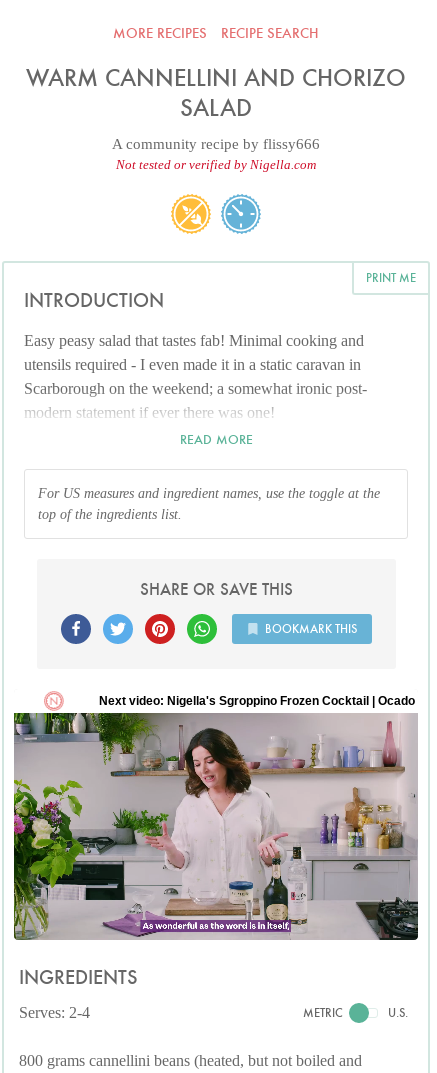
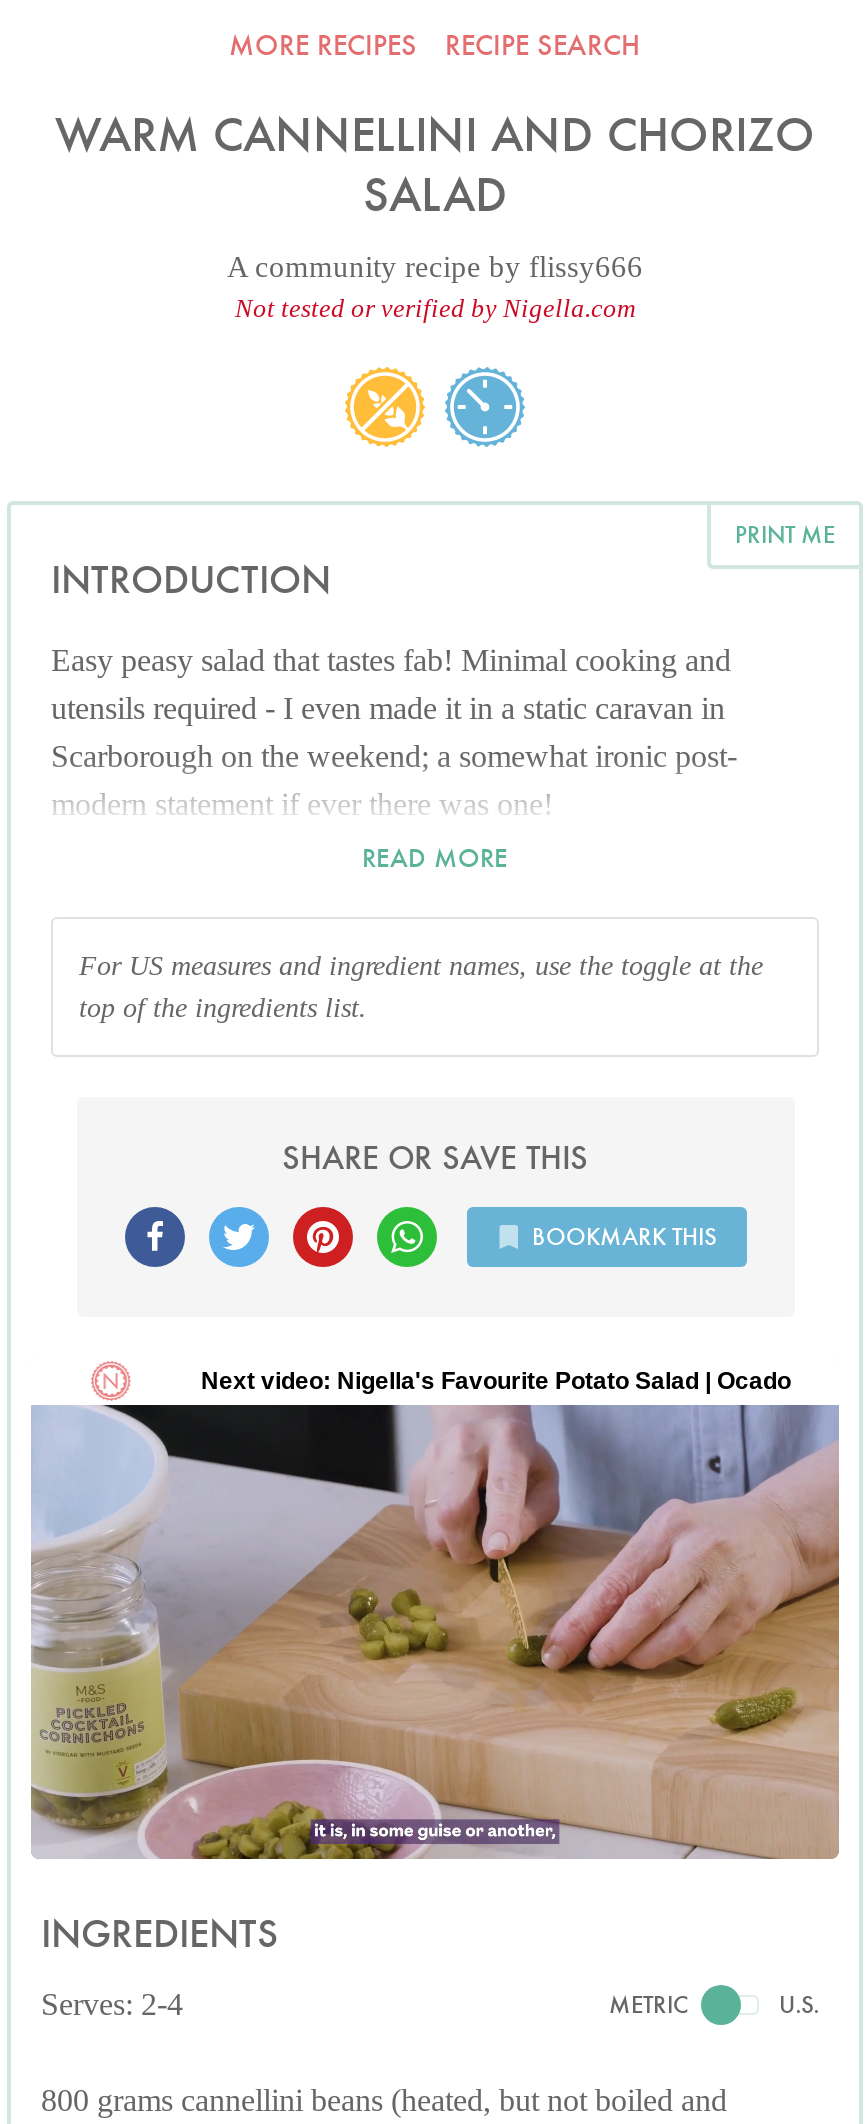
[13,695,419,941] [image] -> [31,1370,839,1860] [image]

